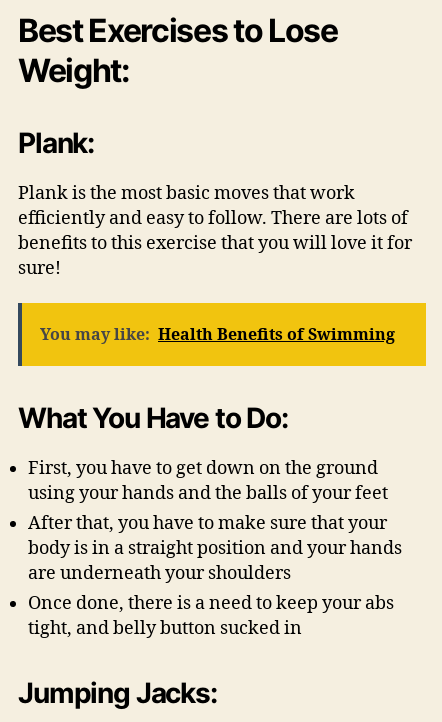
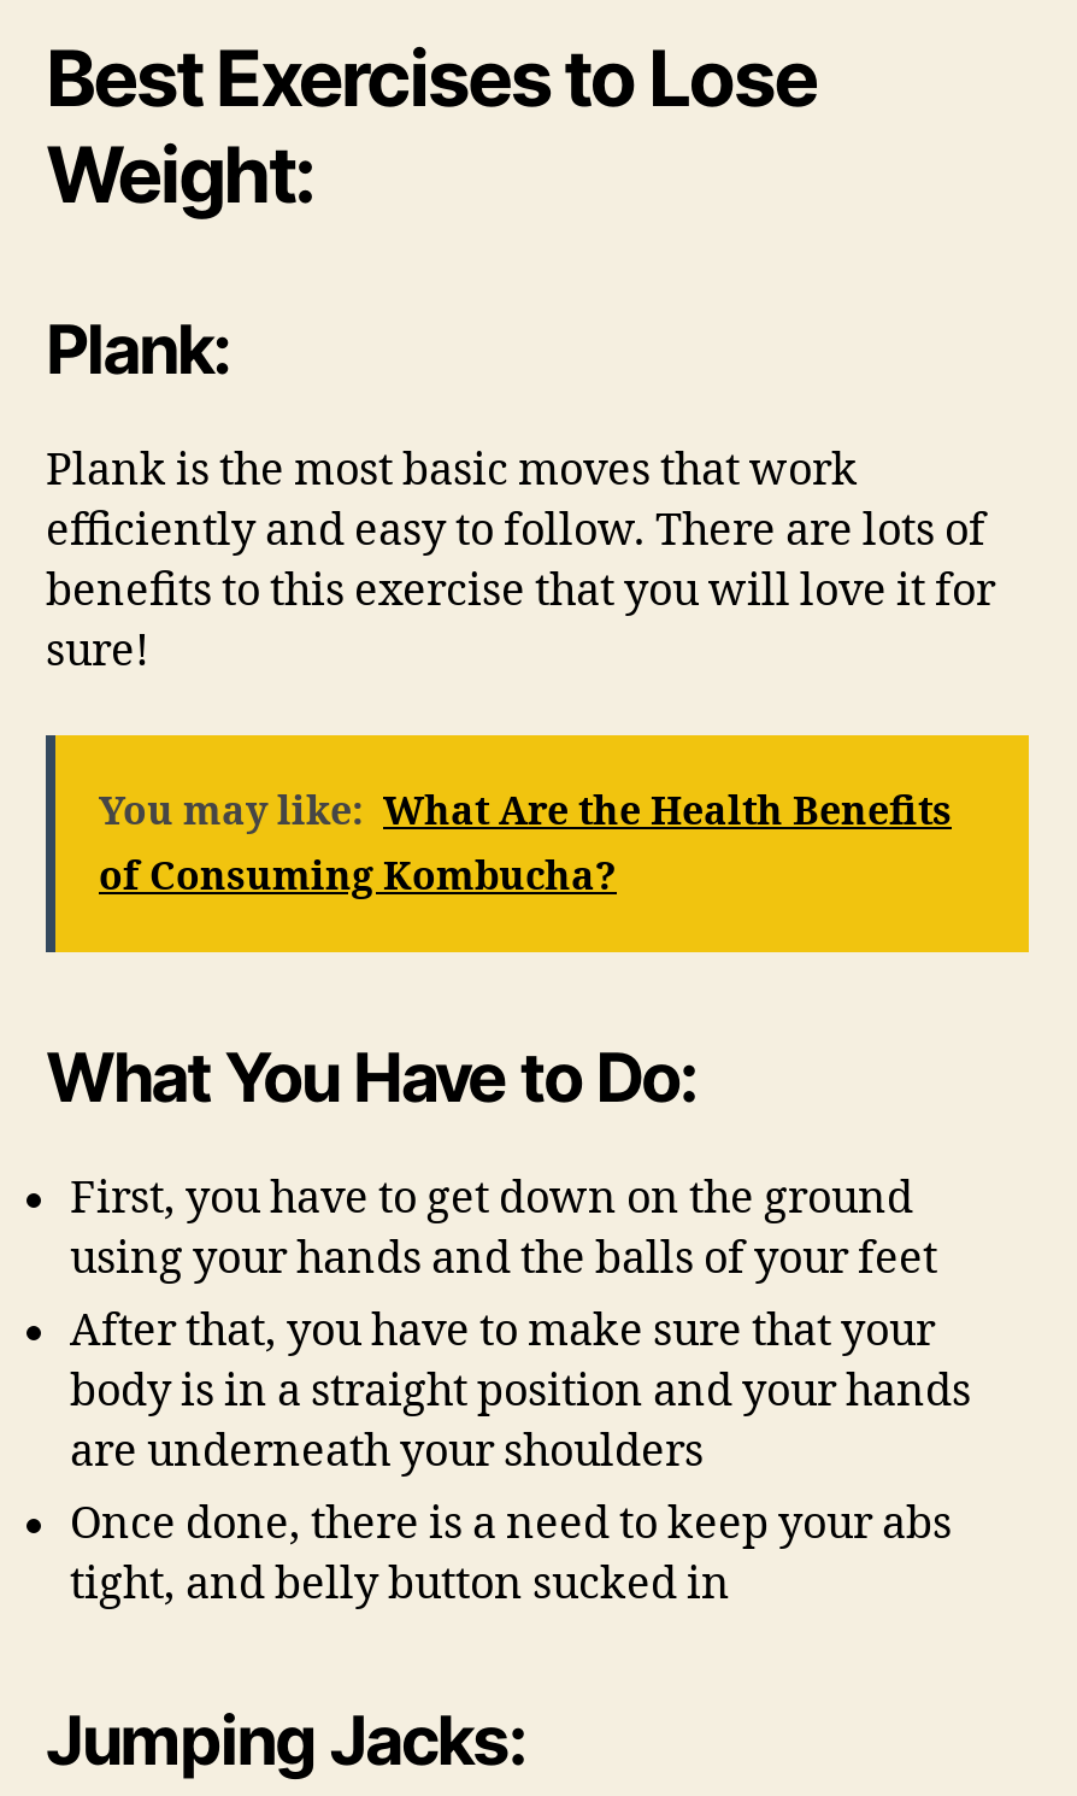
[40,325,395,345] You may like: Health Benefits of Swimming -> [99,789,952,902] You may like: What Are the Health Benefits | of Consuming Kombucha?

